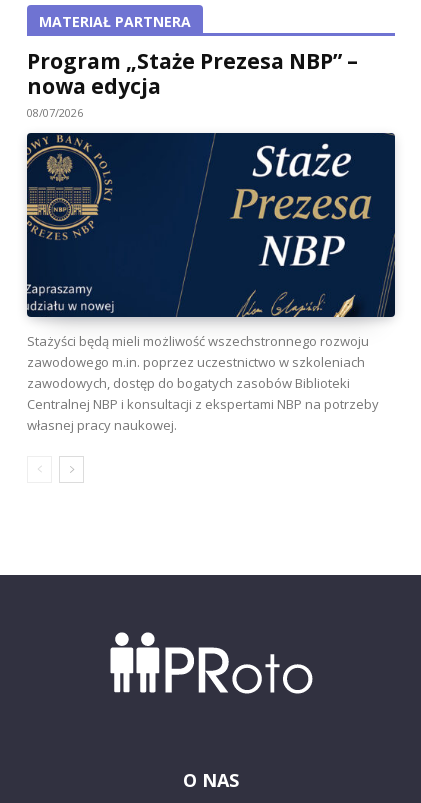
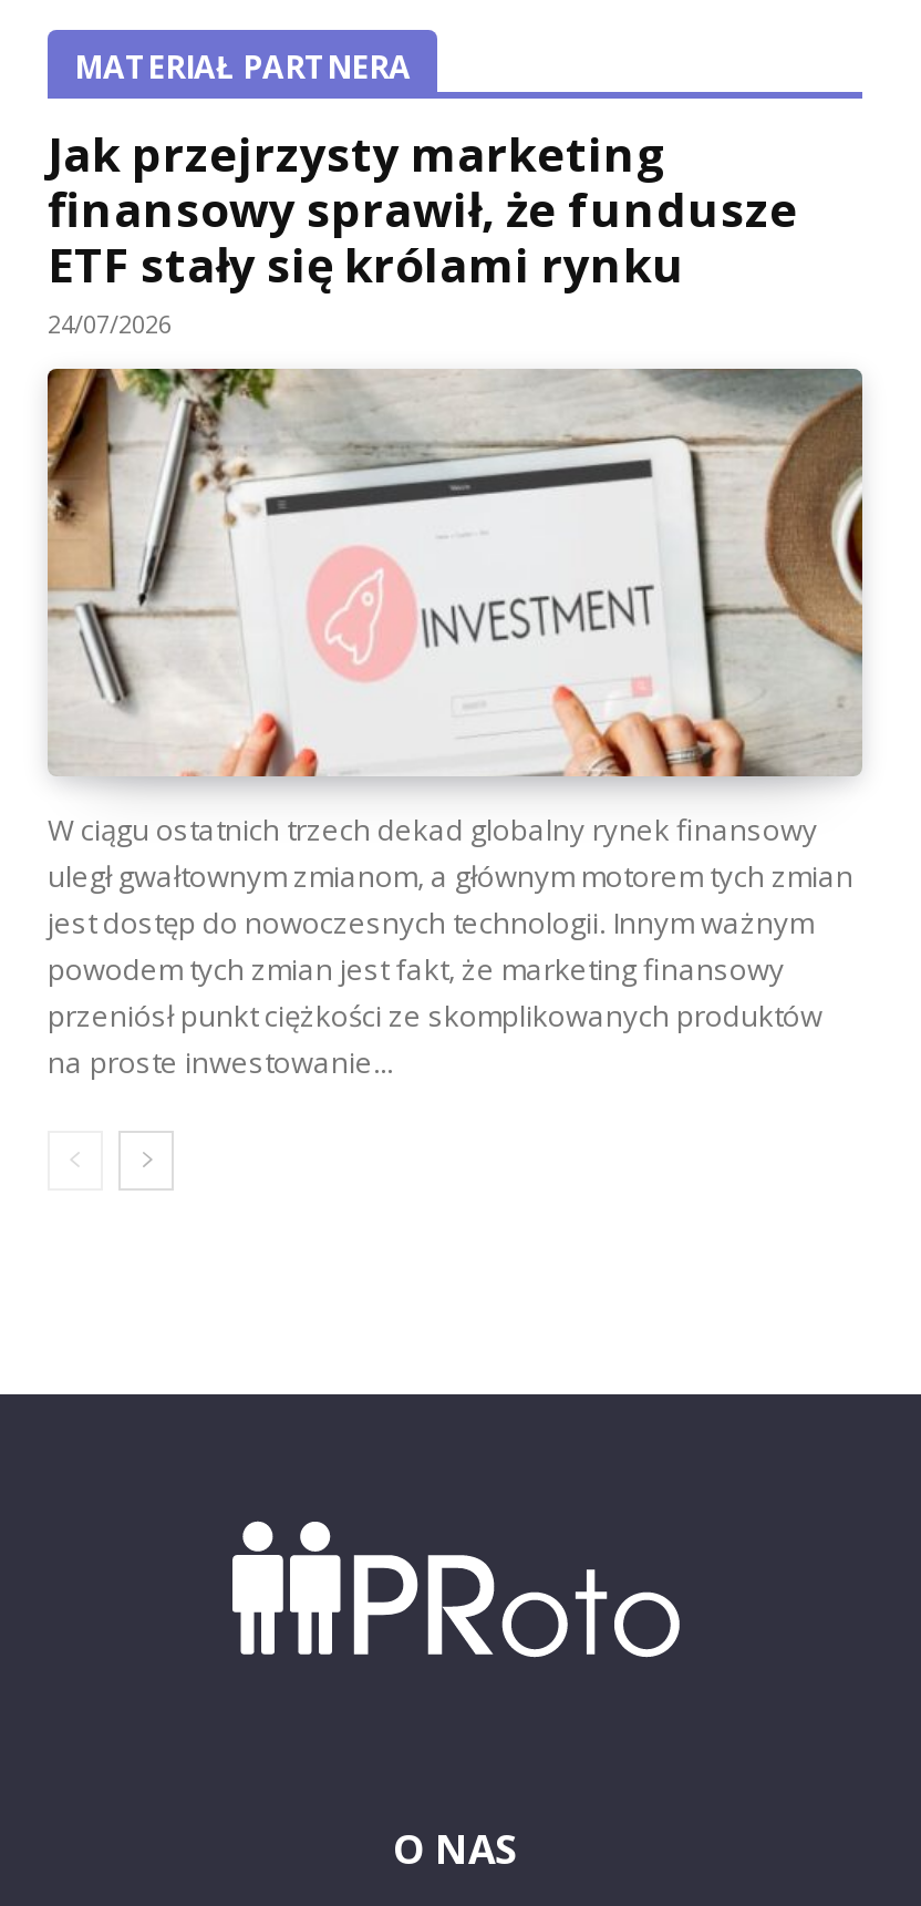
[27,47,358,120] Program „Staże Prezesa NBP” – | nowa edycja | 08/07/2026 -> [48,123,798,340] Jak przejrzysty marketing | finansowy sprawił, że fundusze | ETF stały się królami rynku | 24/07/2026
[26,132,396,434] [image] | Stażyści będą mieli możliwość wszechstronnego rozwoju | zawodowego m.in. poprzez uczestnictwo w szkoleniach | zawodowych, dostęp do bogatych zasobów Biblioteki | Centralnej NBP i konsultacji z ekspertami NBP na potrzeby | własnej pracy naukowej. -> [45,367,865,1082] [image] | W ciągu ostatnich trzech dekad globalny rynek finansowy | uległ gwałtownym zmianom, a głównym motorem tych zmian | jest dostęp do nowoczesnych technologii. Innym ważnym | powodem tych zmian jest fakt, że marketing finansowy | przeniósł punkt ciężkości ze skomplikowanych produktów | na proste inwestowanie...

